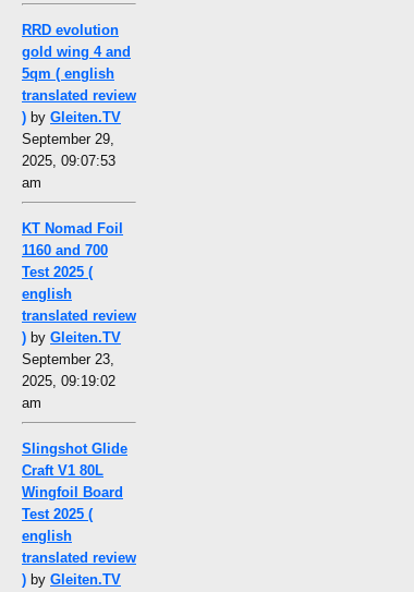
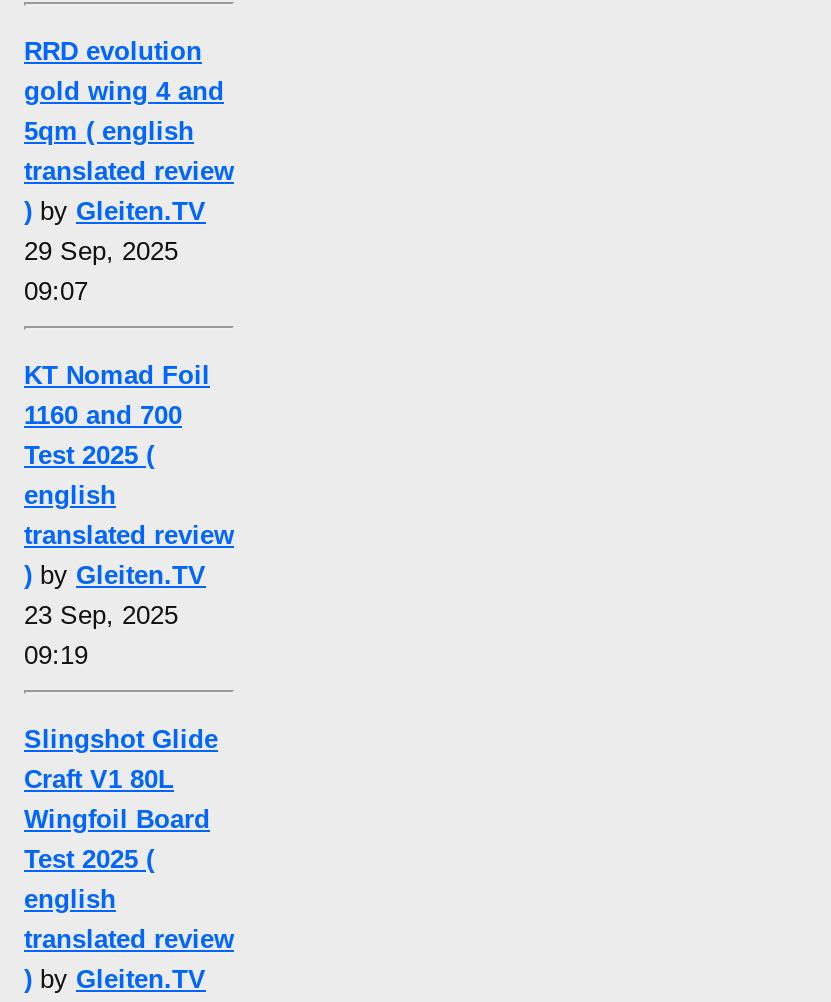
[22,131,115,191] September 29, | 2025, 09:07:53 | am -> [24,236,178,306] 29 Sep, 2025 | 09:07
[22,351,115,411] September 23, | 2025, 09:19:02 | am -> [24,600,178,670] 23 Sep, 2025 | 09:19

